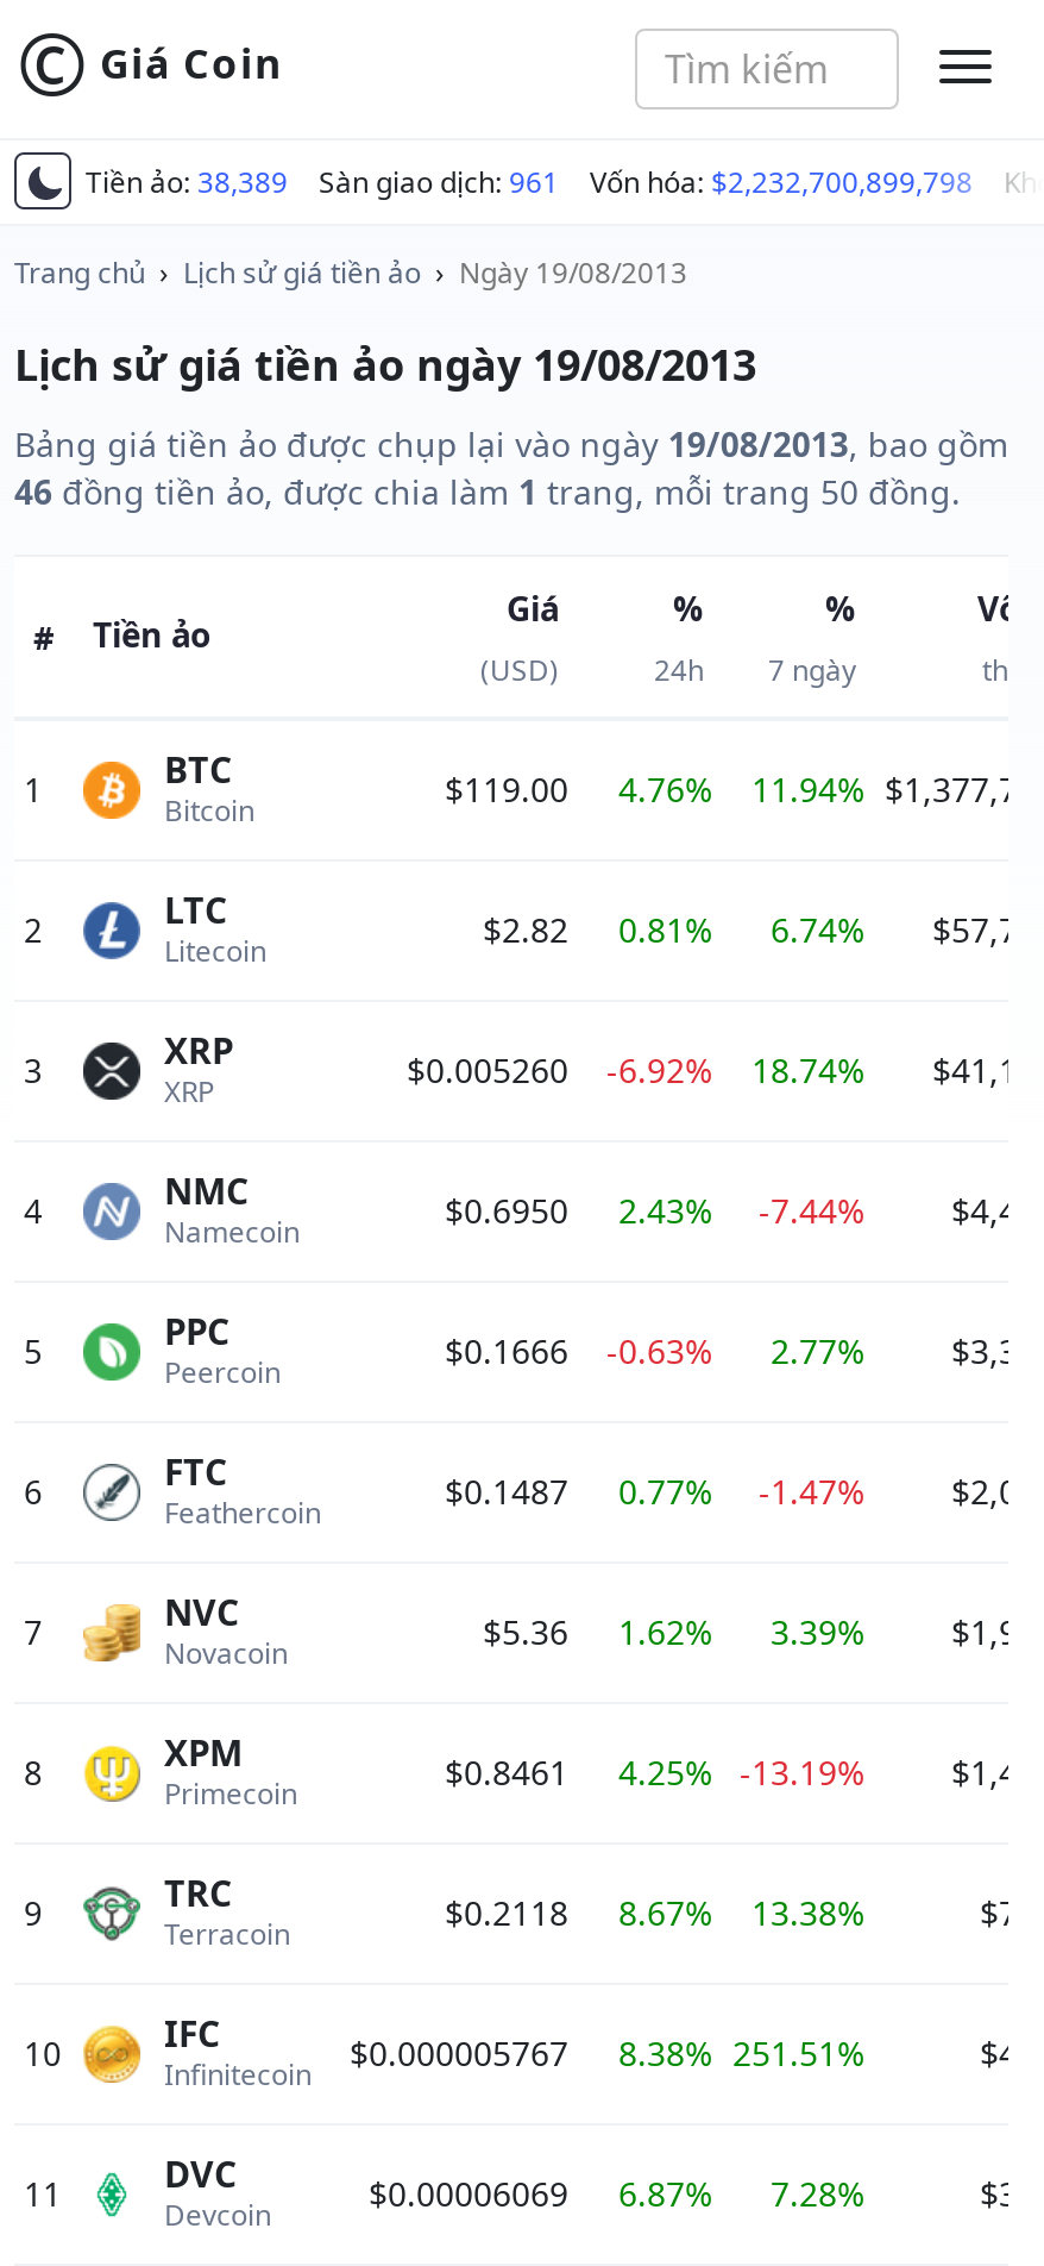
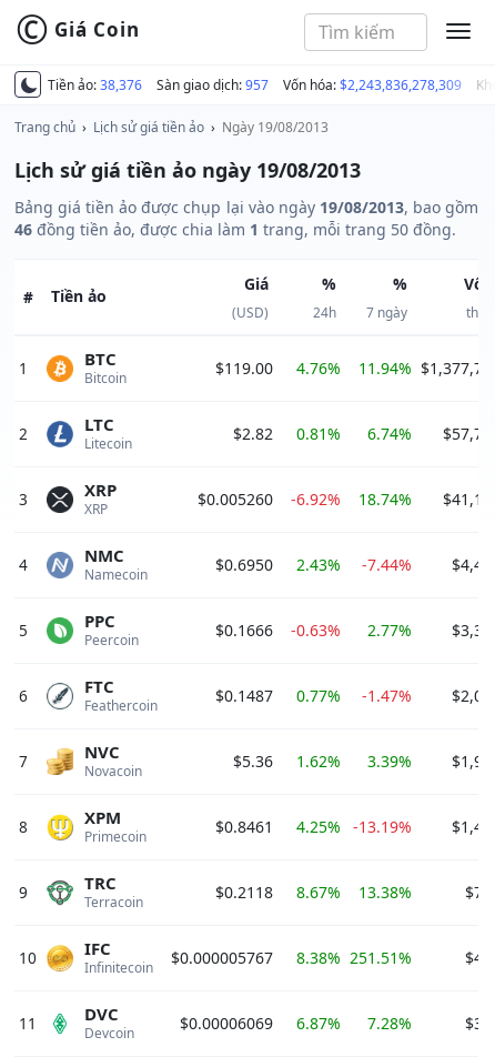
[86,162,288,202] Tiền ảo: 38,389 -> [48,75,142,94] Tiền ảo: 38,376
[319,162,559,202] Sàn giao dịch: 961 -> [156,75,269,94] Sàn giao dịch: 957
[590,162,973,202] Vốn hóa: $2,232,700,899,798 -> [283,75,462,94] Vốn hóa: $2,243,836,278,309

